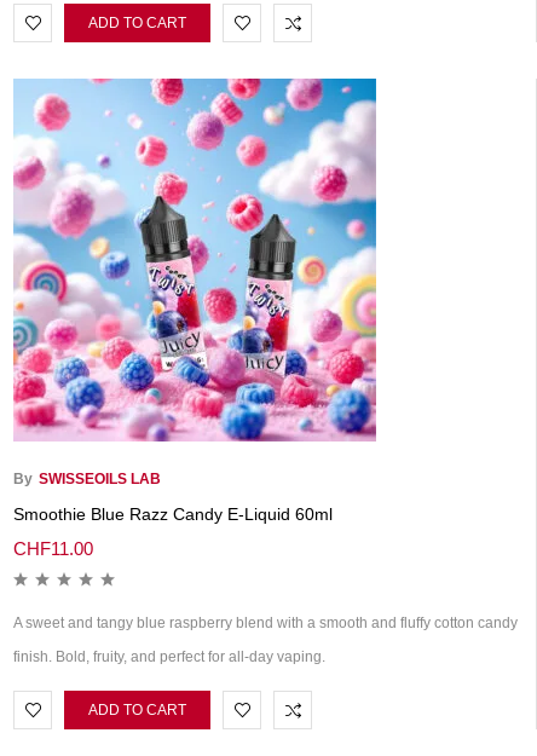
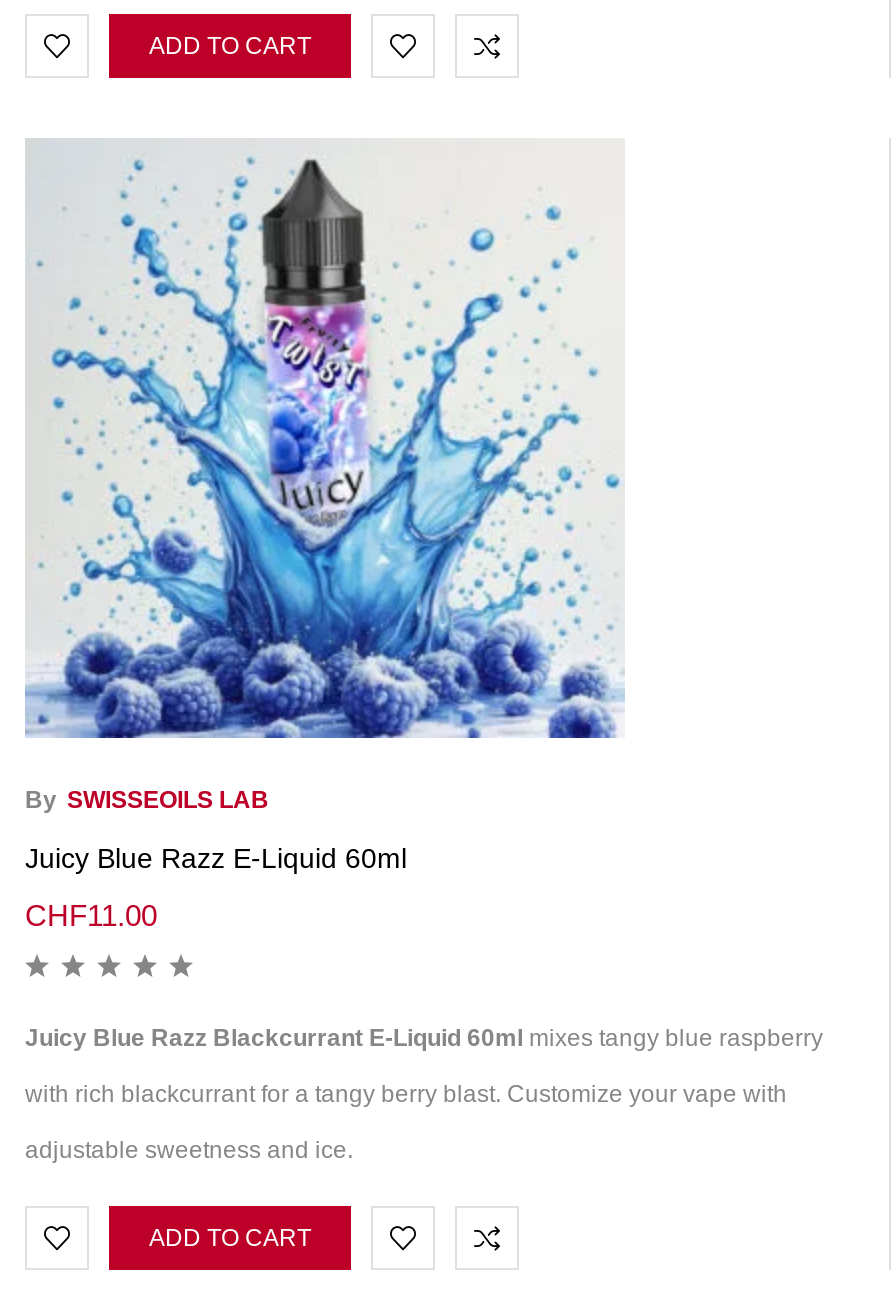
[13,77,377,443] [image] -> [25,138,625,740] [image]
[13,504,333,523] Smoothie Blue Razz Candy E-Liquid 60ml -> [25,841,407,873] Juicy Blue Razz E-Liquid 60ml
[13,614,518,665] A sweet and tangy blue raspberry blend with a smooth and fluffy cotton candy | finish. Bold, fruity, and perfect for all-day vaping. -> [25,1023,823,1163] Juicy Blue Razz Blackcurrant E-Liquid 60ml mixes tangy blue raspberry | with rich blackcurrant for a tangy berry blast. Customize your vape with | adjustable sweetness and ice.

